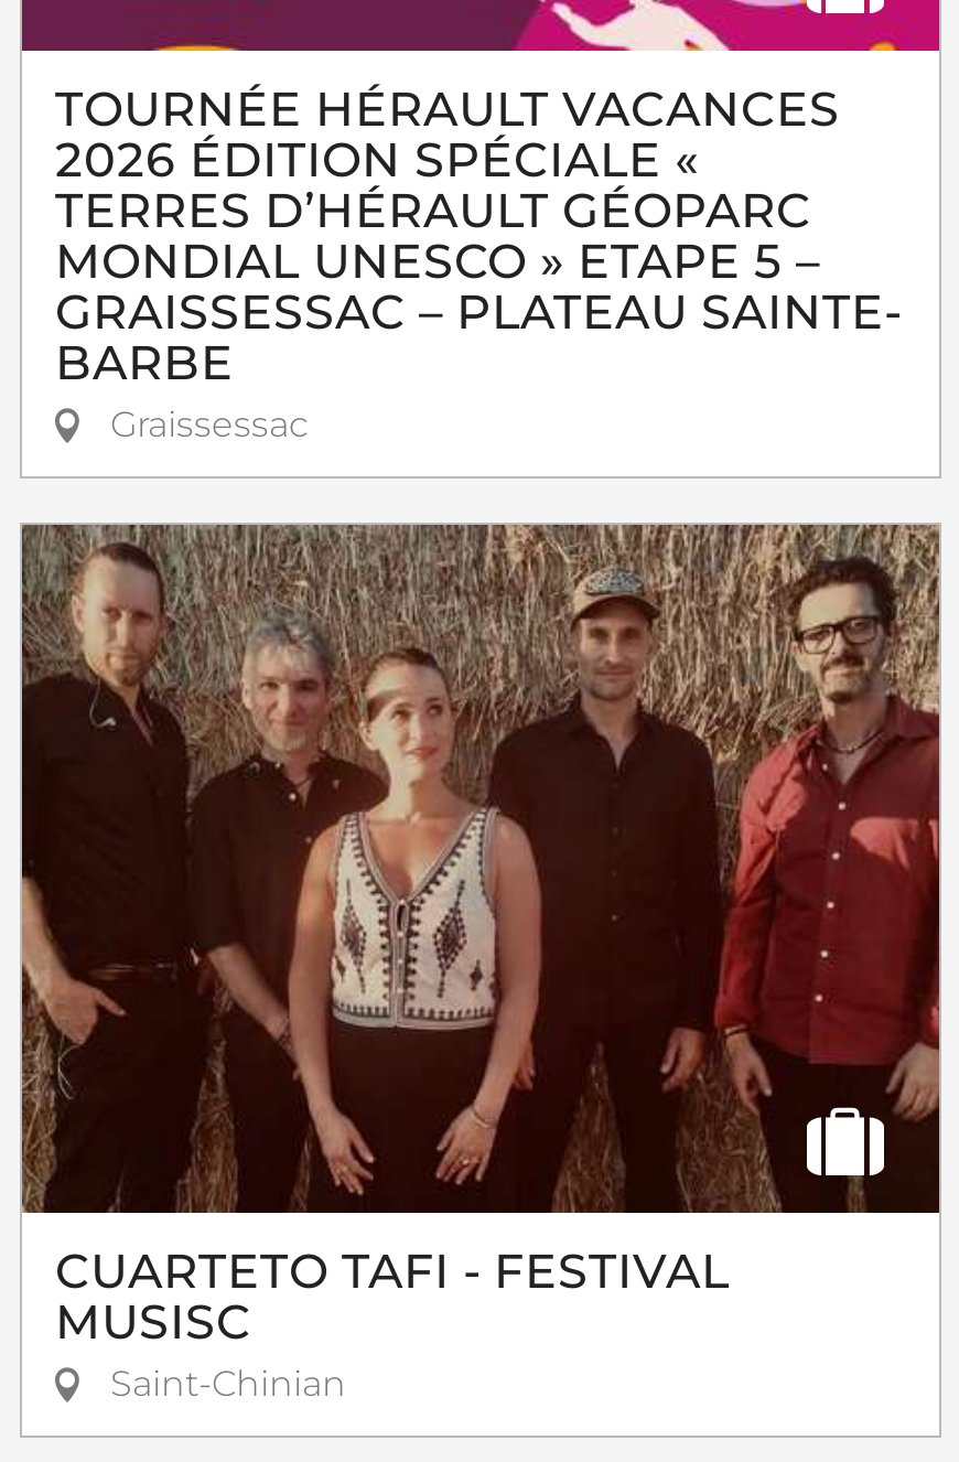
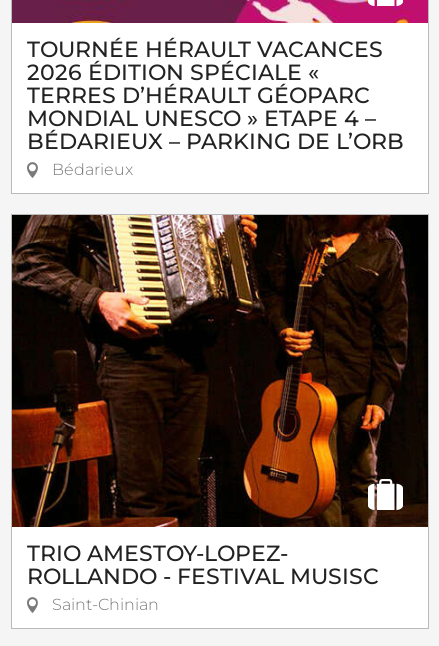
[55,233,902,447] MONDIAL UNESCO » ETAPE 5 – | GRAISSESSAC – PLATEAU SAINTE- | BARBE | Graissessac -> [27,105,404,179] MONDIAL UNESCO » ETAPE 4 – | BÉDARIEUX – PARKING DE L’ORB | Bédarieux
[20,523,941,1351] [image] | CUARTETO TAFI - FESTIVAL | MUSISC -> [11,214,429,589] [image] | TRIO AMESTOY-LOPEZ- | ROLLANDO - FESTIVAL MUSISC

